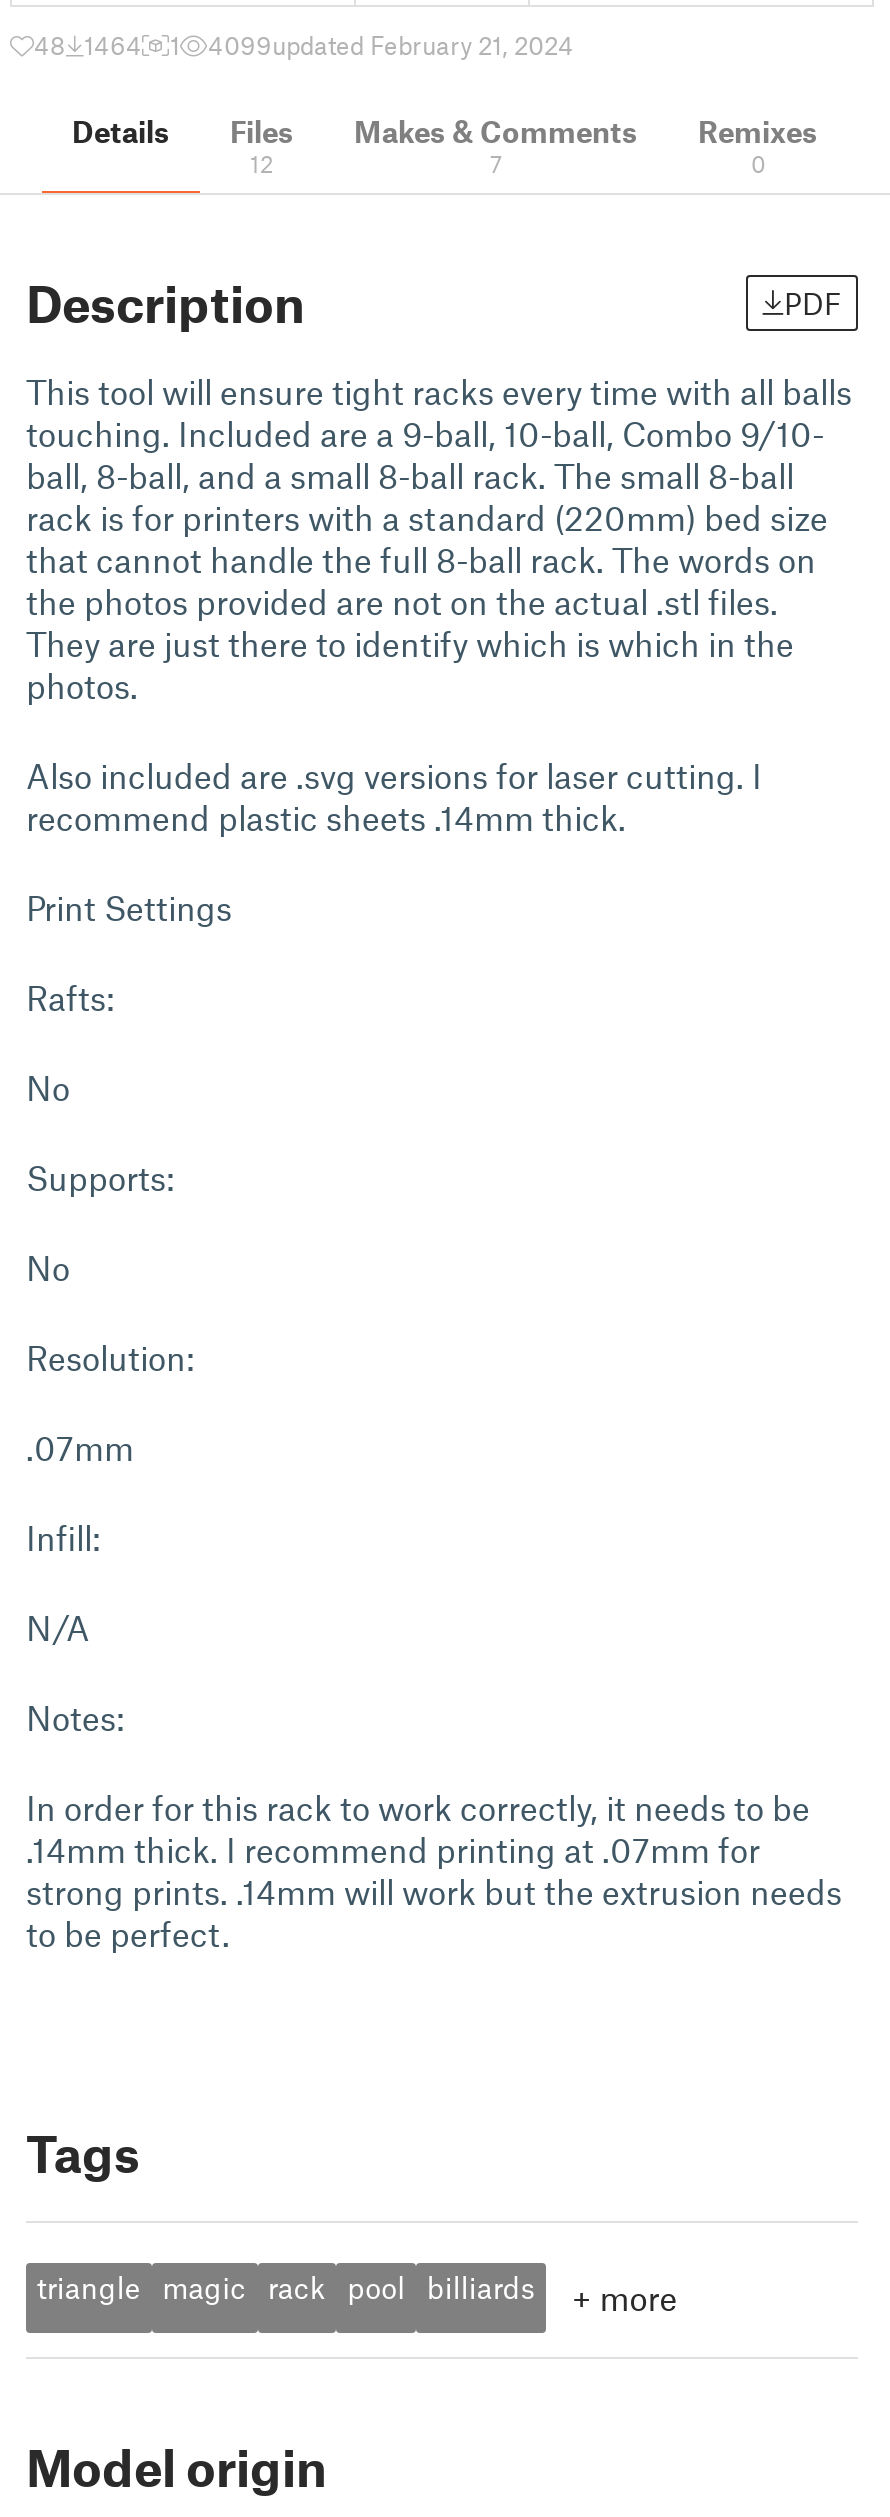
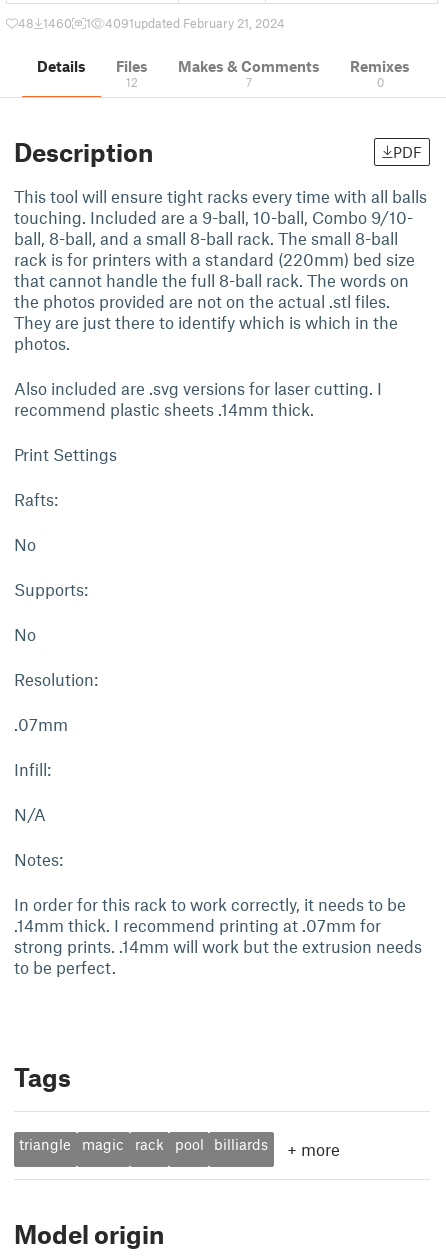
[34,29,142,61] 48 1464 -> [18,15,72,31] 48 1460
[208,29,574,61] 4099updated February 21, 2024 -> [105,15,285,31] 4091updated February 21, 2024

